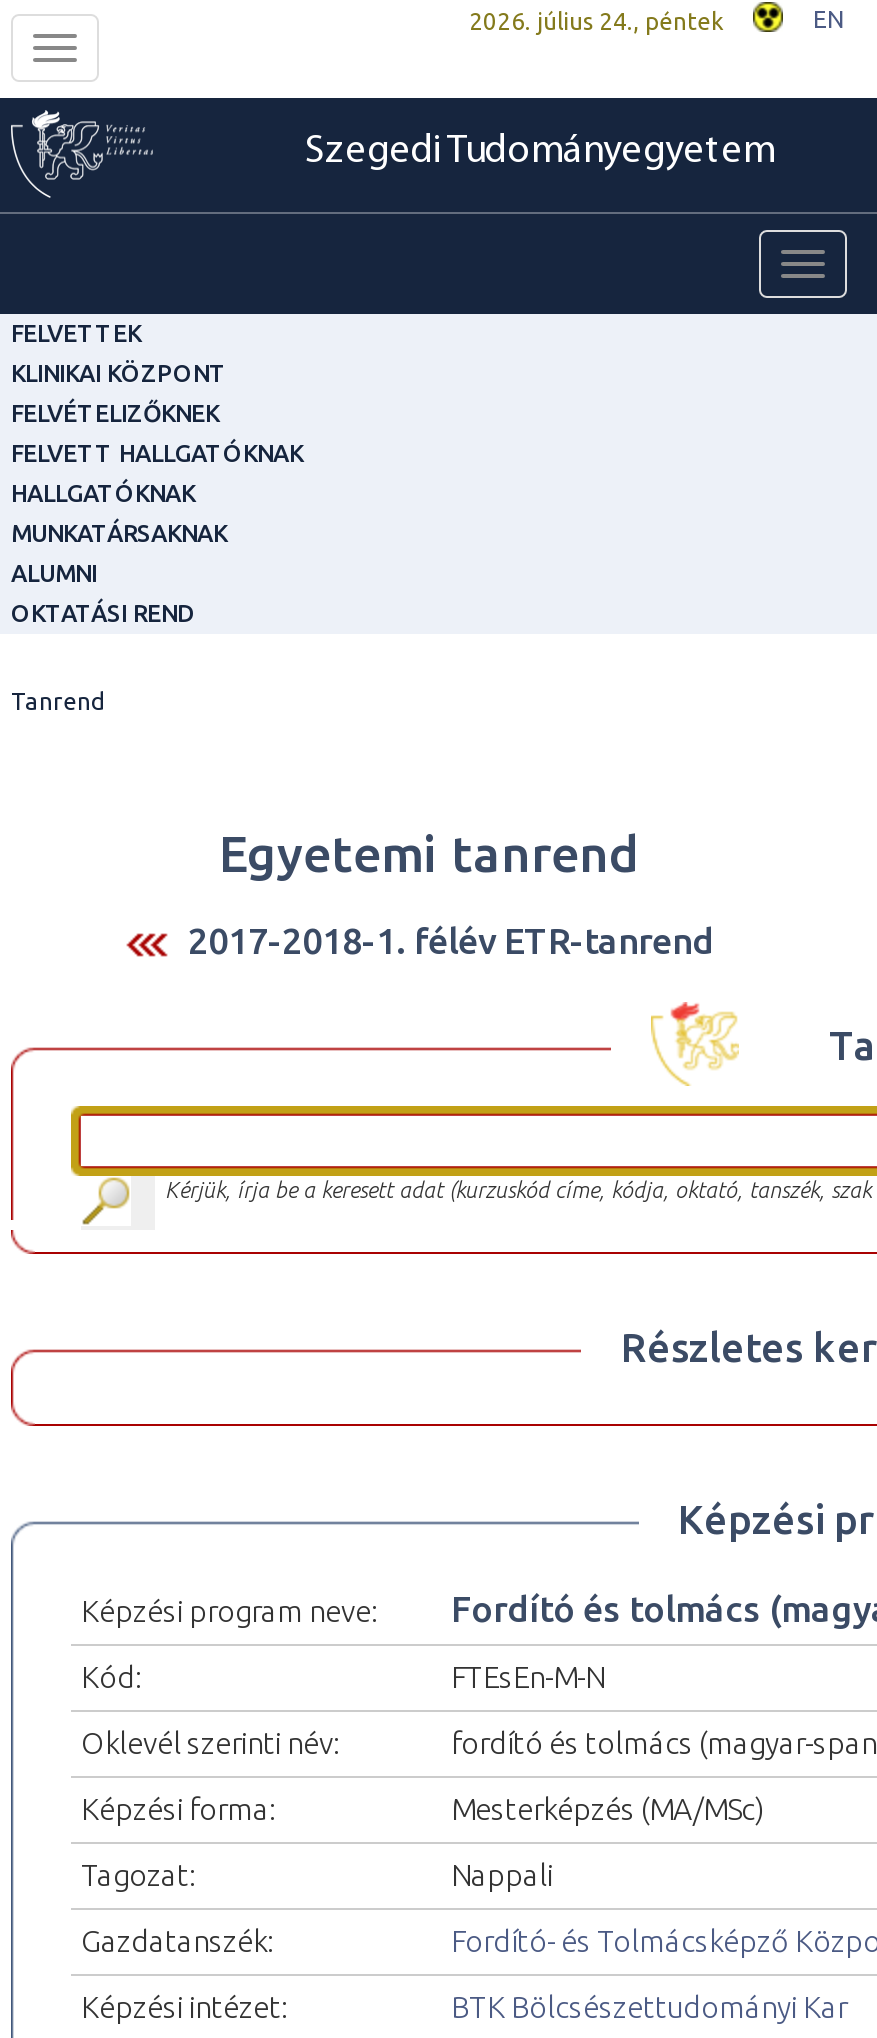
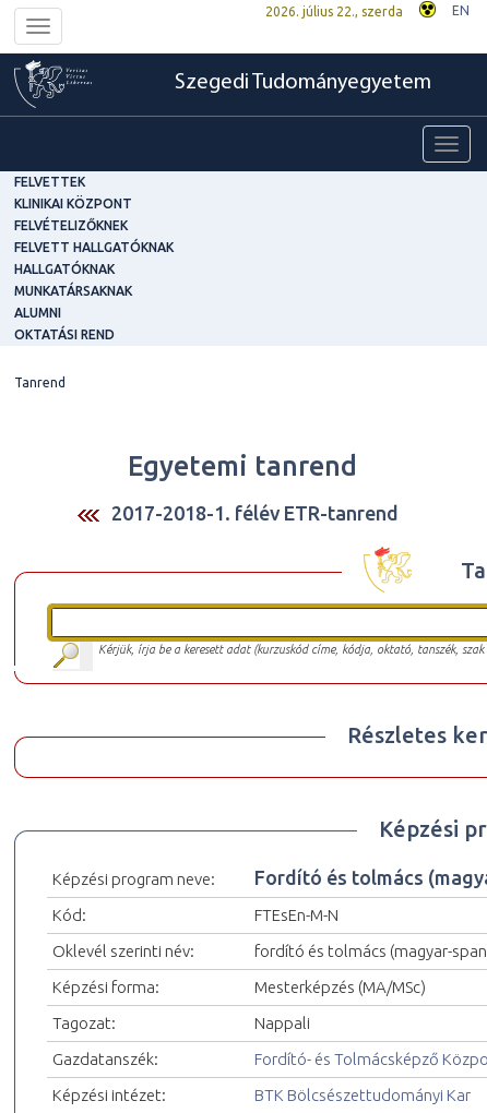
[469,8,723,34] 2026. július 24., péntek -> [265,4,403,19] 2026. július 22., szerda

